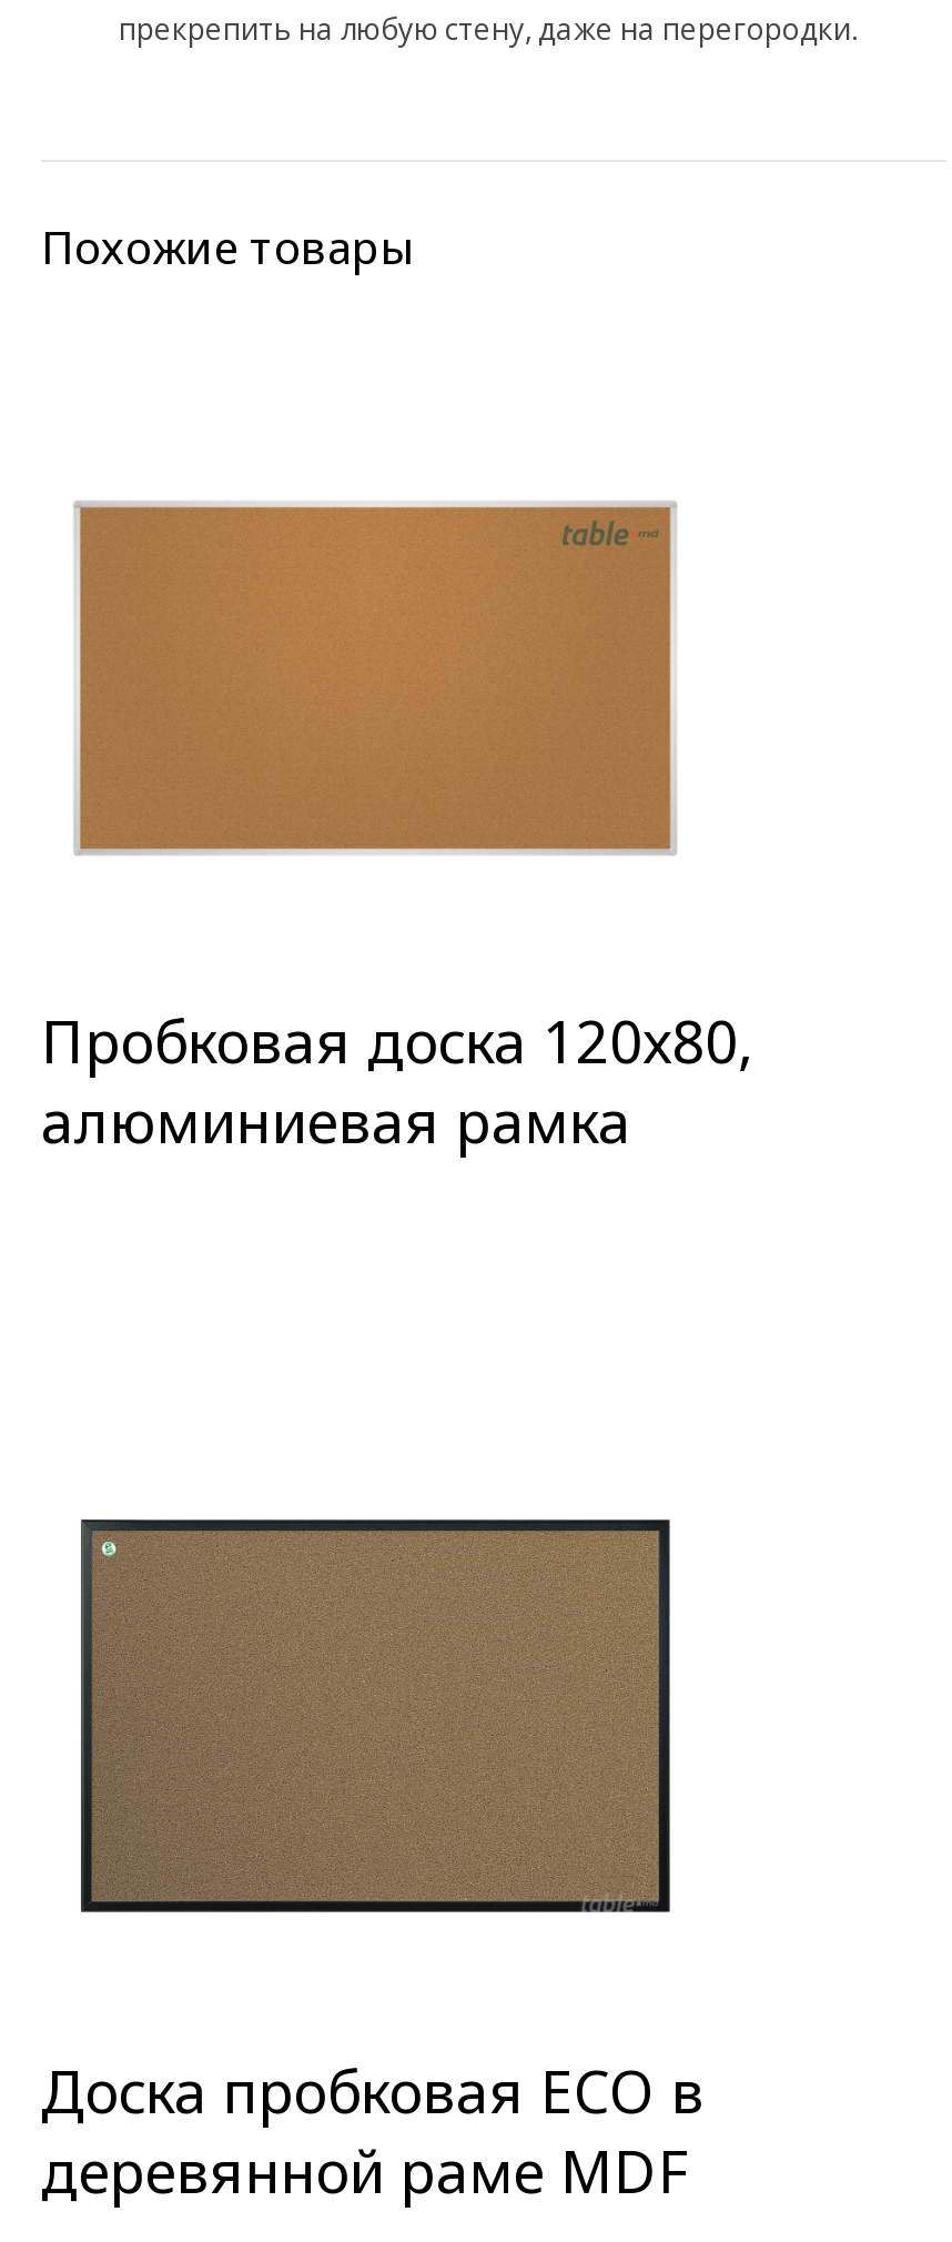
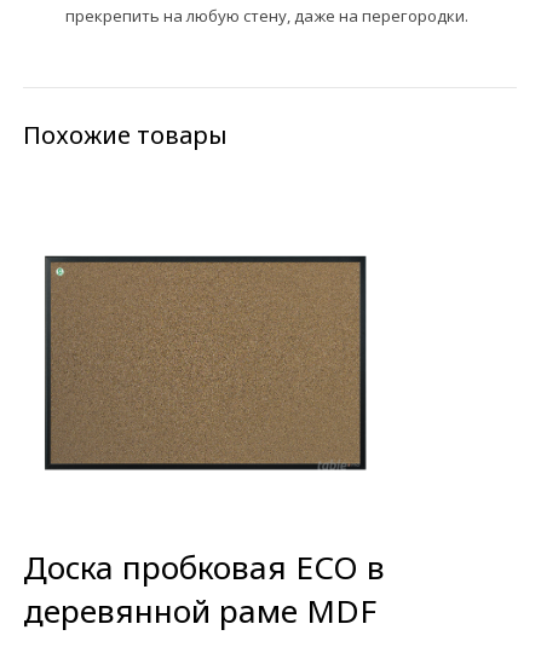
[72,499,678,857] [image] -> none
[41,1001,753,1161] Пробковая доска 120х80, | алюминиевая рамка -> none

